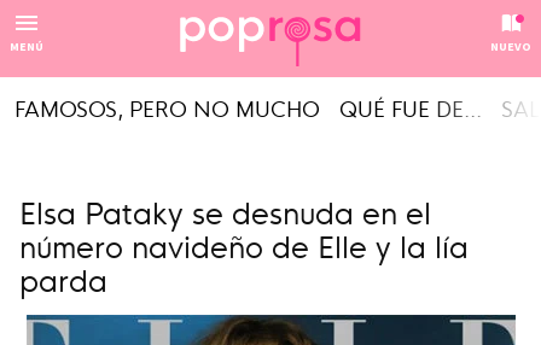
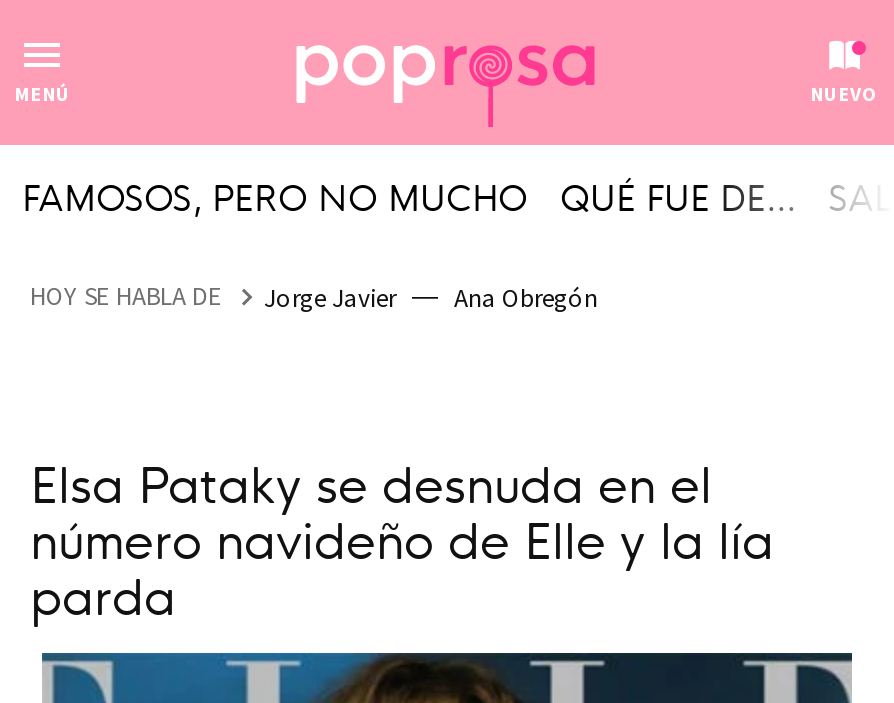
none -> [30,279,598,314] HOY SE HABLA DE | Jorge Javier | Ana Obregón

